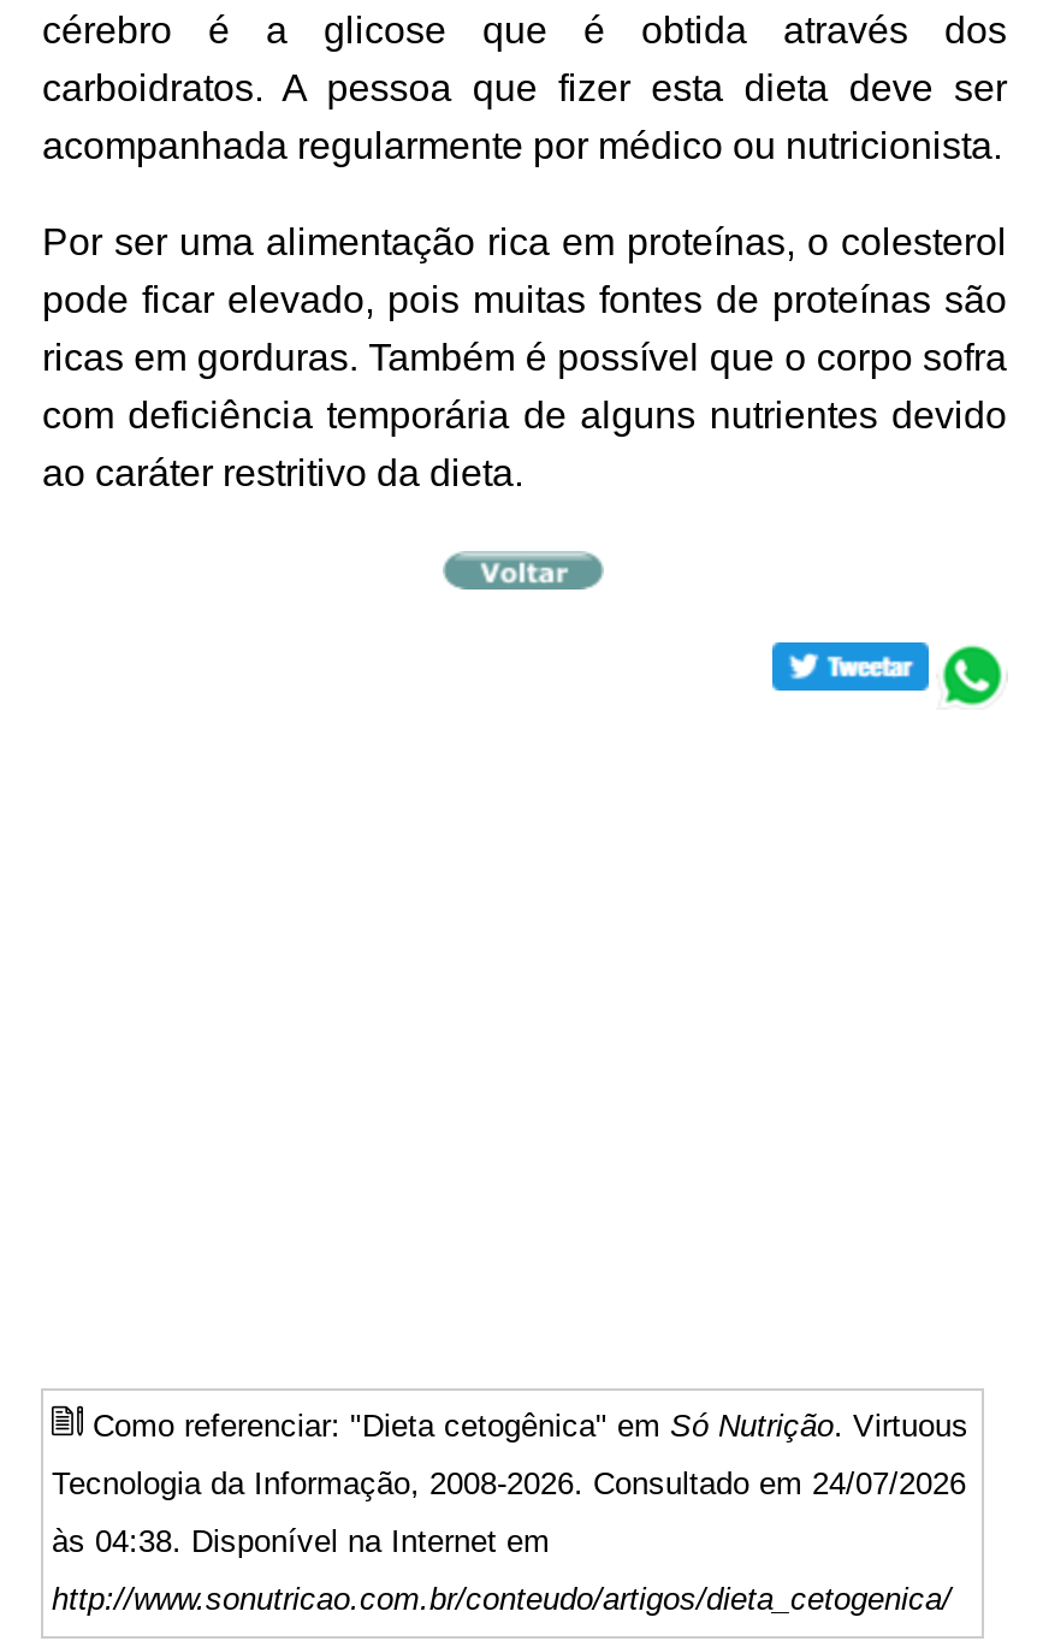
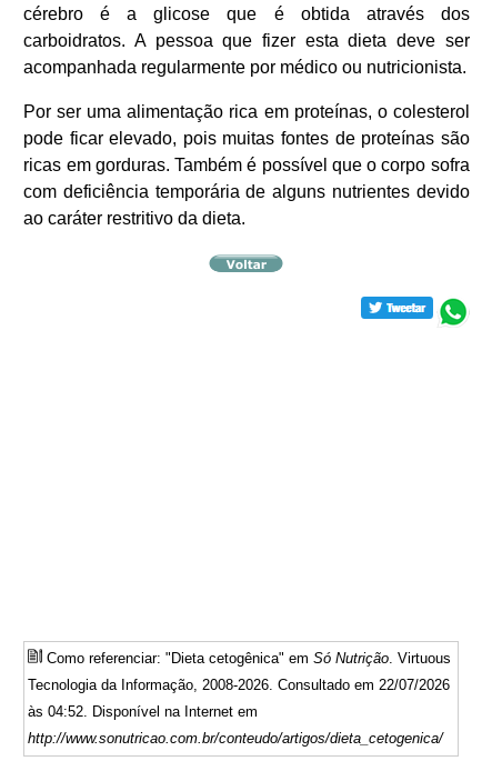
[51,1464,966,1500] Tecnologia da Informação, 2008-2026. Consultado em 24/07/2026 -> [28,676,450,693] Tecnologia da Informação, 2008-2026. Consultado em 22/07/2026
[51,1522,550,1558] às 04:38. Disponível na Internet em -> [28,703,258,719] às 04:52. Disponível na Internet em

